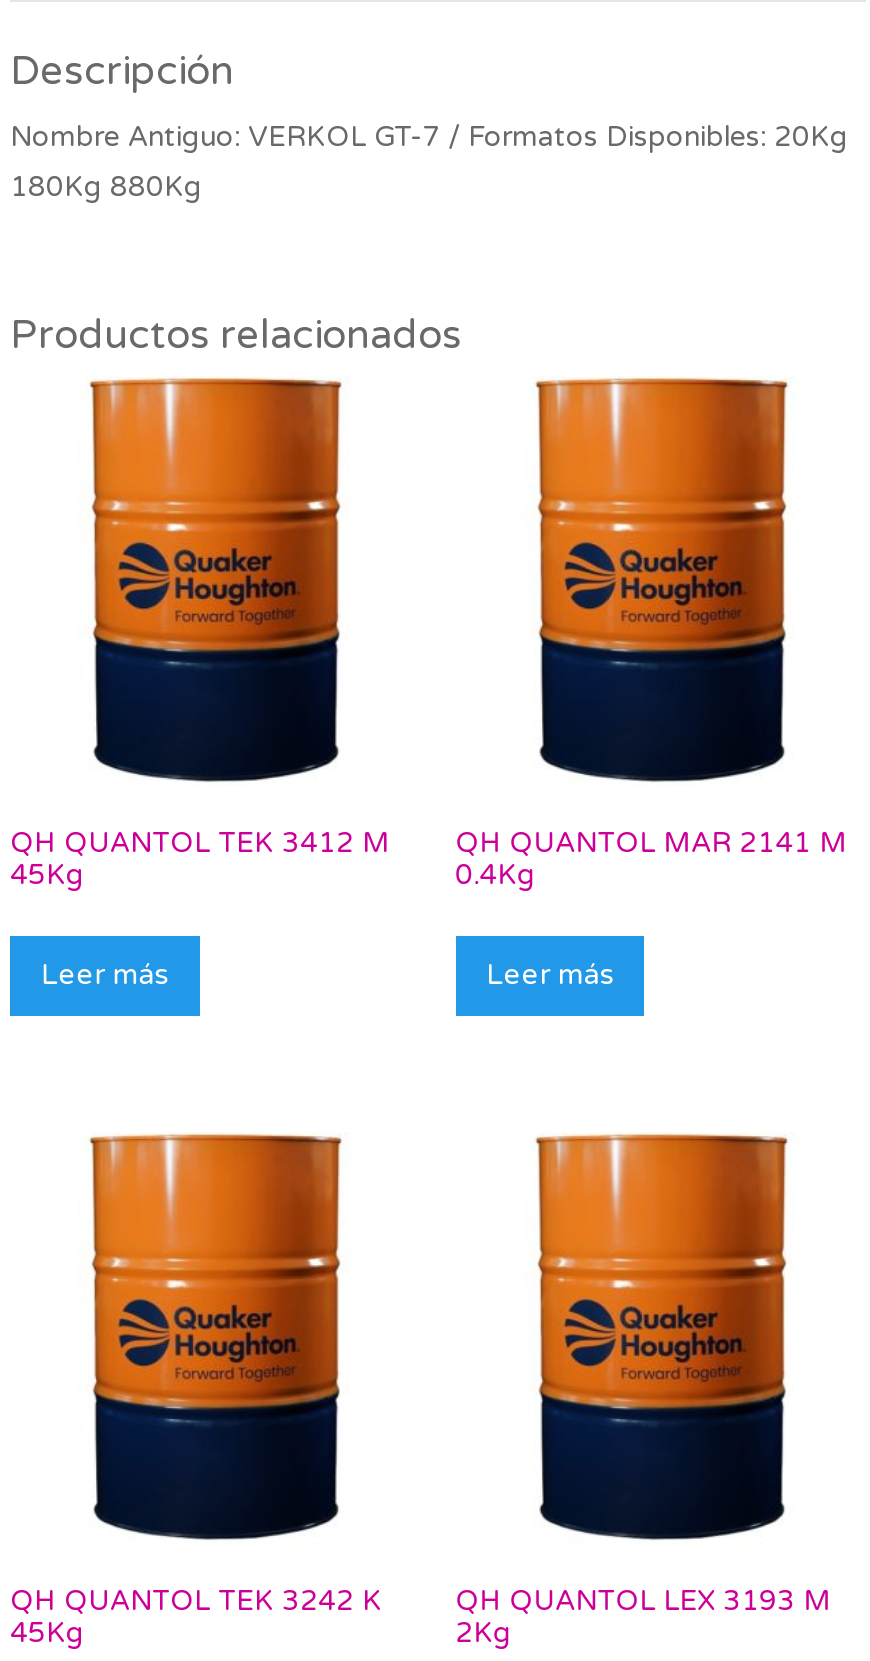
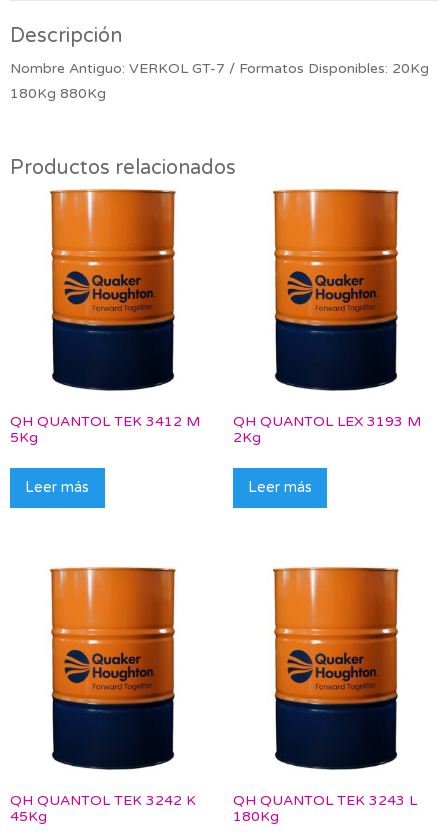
[455,827,847,893] QH QUANTOL MAR 2141 M | 0.4Kg -> none
[10,859,84,893] 45Kg -> [10,429,38,446] 5Kg
moved [455,1583,831,1649] -> [233,413,421,446]: QH QUANTOL LEX 3193 M | 2Kg
none -> [233,791,417,824] QH QUANTOL TEK 3243 L | 180Kg

